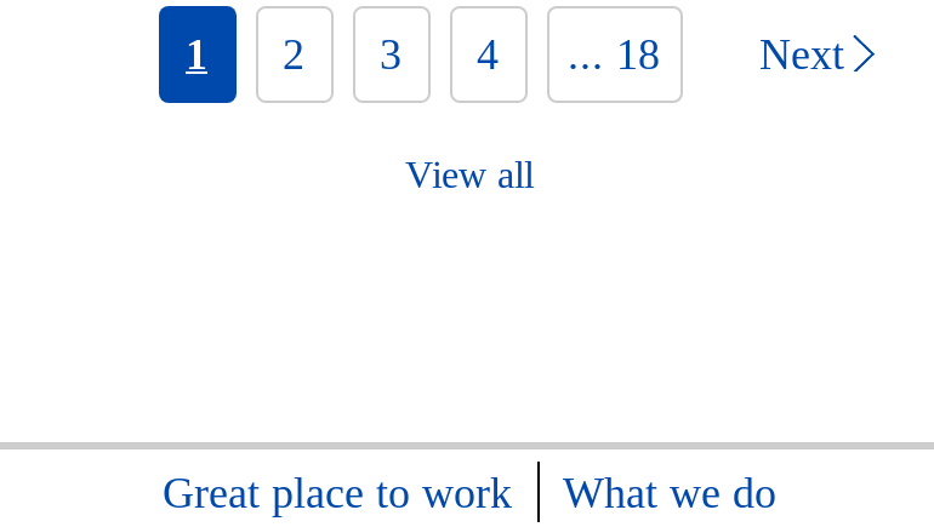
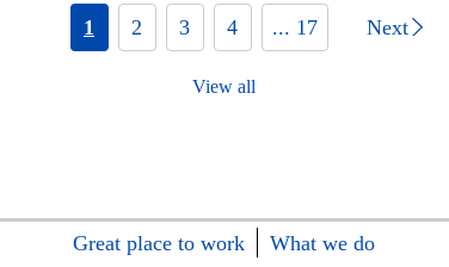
[186,29,660,78] 1 2 3 4 ... 18 -> [84,15,317,39] 1 2 3 4 ... 17

